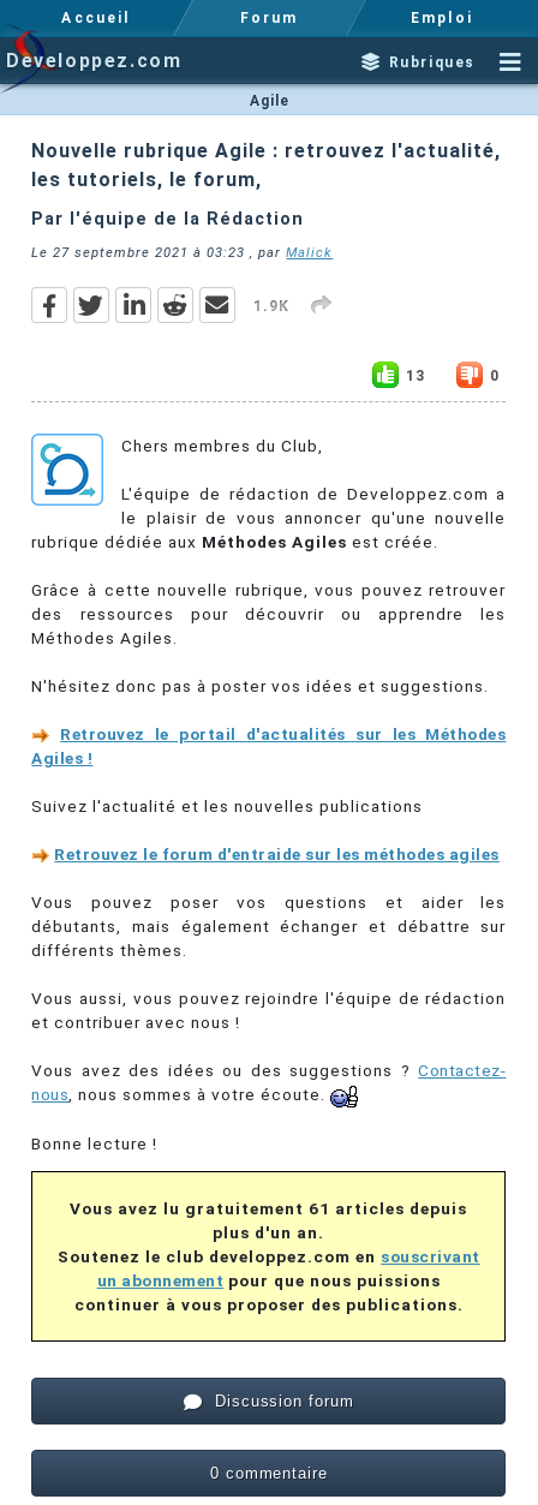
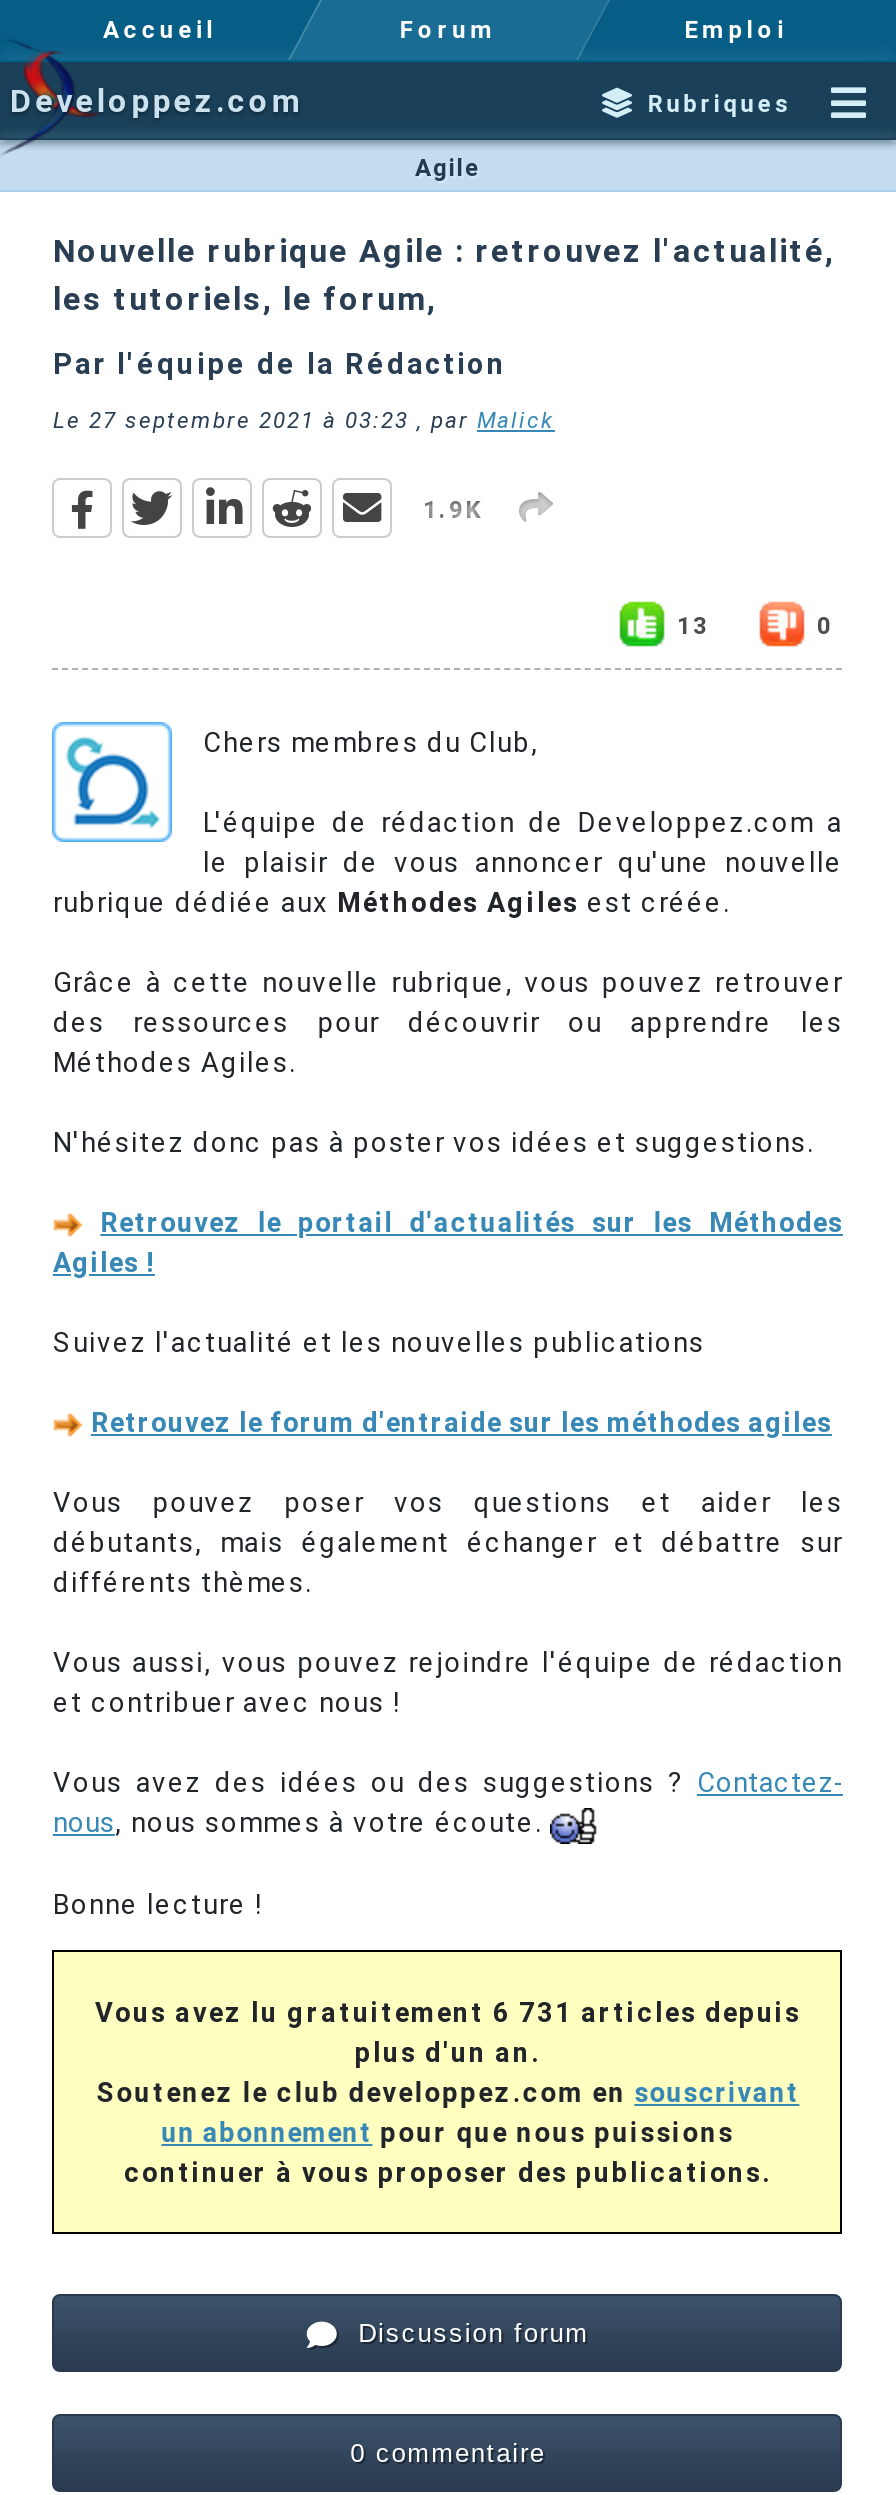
[70,1199,468,1218] Vous avez lu gratuitement 61 articles depuis -> [95,1997,801,2029] Vous avez lu gratuitement 6 731 articles depuis

